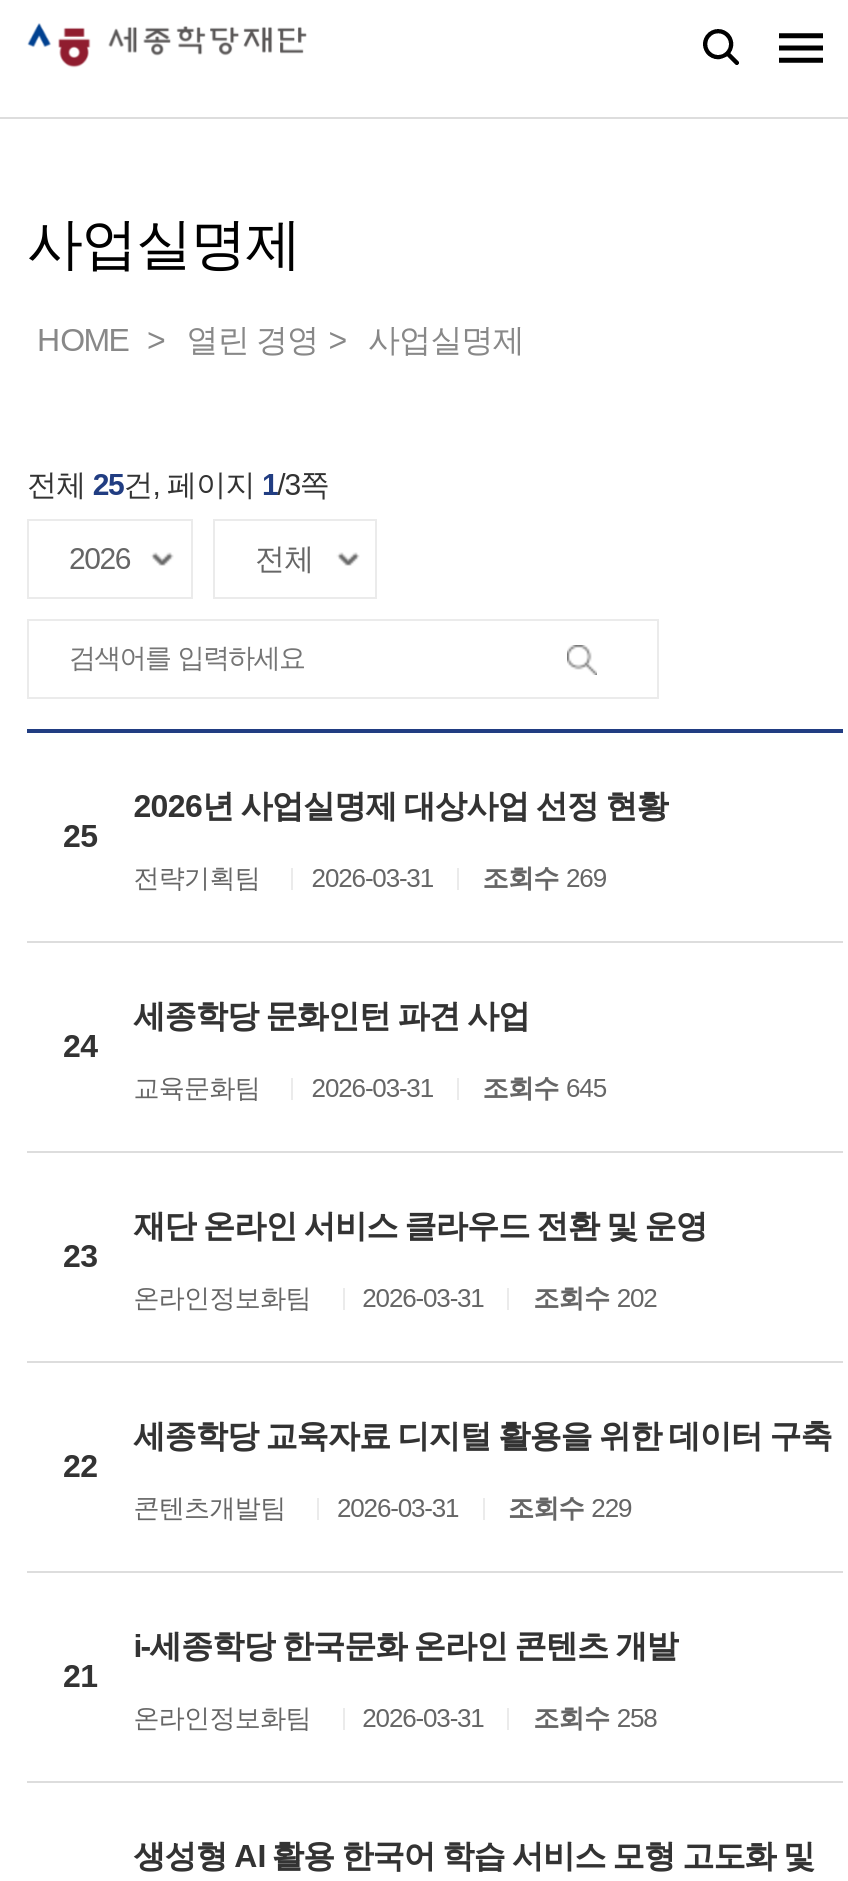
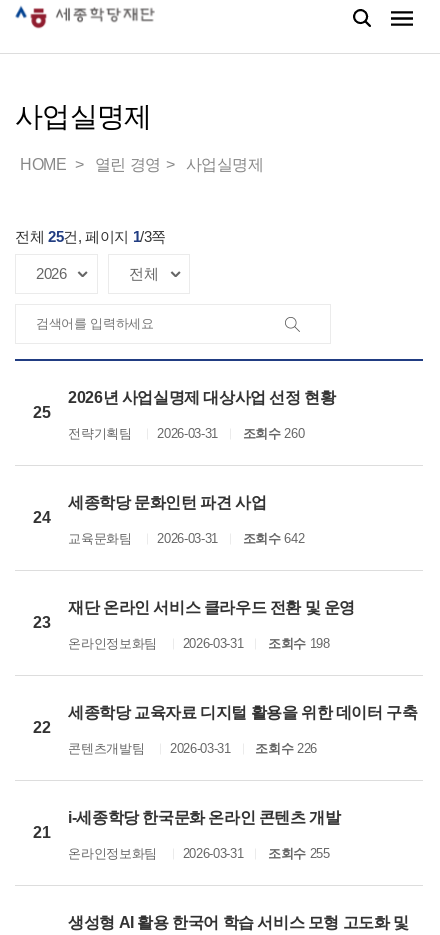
[133,863,606,893] 전략기획팀 2026-03-31 조회수 269 -> [68,426,304,441] 전략기획팀 2026-03-31 조회수 260
[133,1073,606,1103] 교육문화팀 2026-03-31 조회수 645 -> [68,531,304,546] 교육문화팀 2026-03-31 조회수 642
[133,1283,657,1313] 온라인정보화팀 2026-03-31 조회수 202 -> [68,636,330,651] 온라인정보화팀 2026-03-31 조회수 198
[133,1493,631,1523] 콘텐츠개발팀 2026-03-31 조회수 229 -> [68,741,317,756] 콘텐츠개발팀 2026-03-31 조회수 226
[133,1703,657,1733] 온라인정보화팀 2026-03-31 조회수 258 -> [68,846,330,861] 온라인정보화팀 2026-03-31 조회수 255

